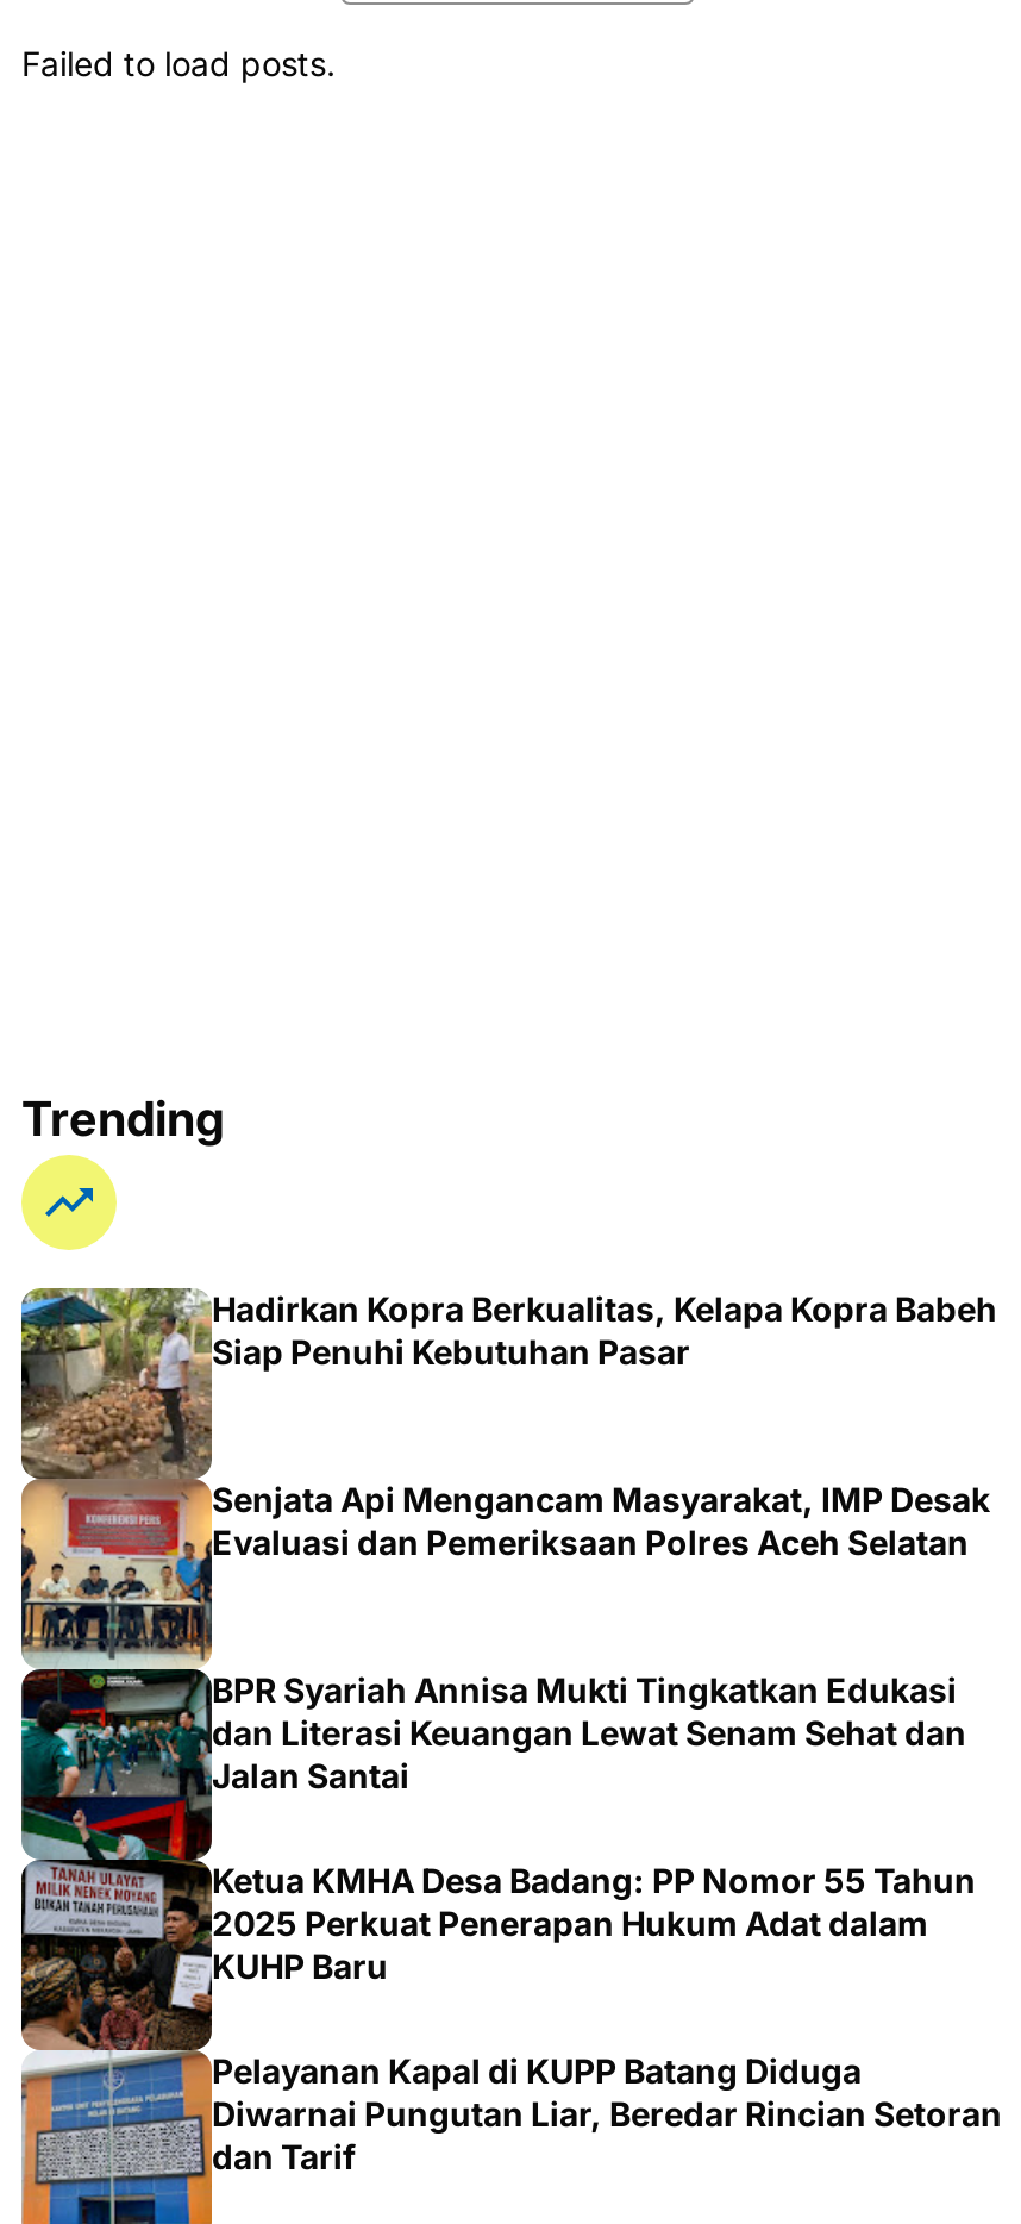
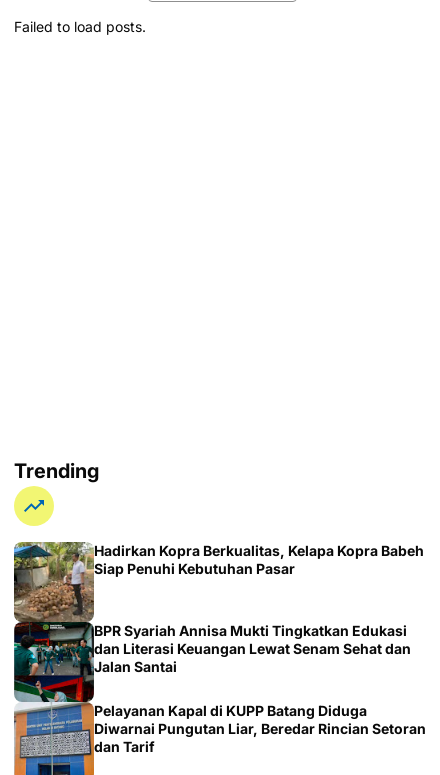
[19,1478,990,1672] [image] | Senjata Api Mengancam Masyarakat, IMP Desak | Evaluasi dan Pemeriksaan Polres Aceh Selatan -> none
[21,1857,976,2053] [image] | Ketua KMHA Desa Badang: PP Nomor 55 Tahun | 2025 Perkuat Penerapan Hukum Adat dalam | KUHP Baru -> none

